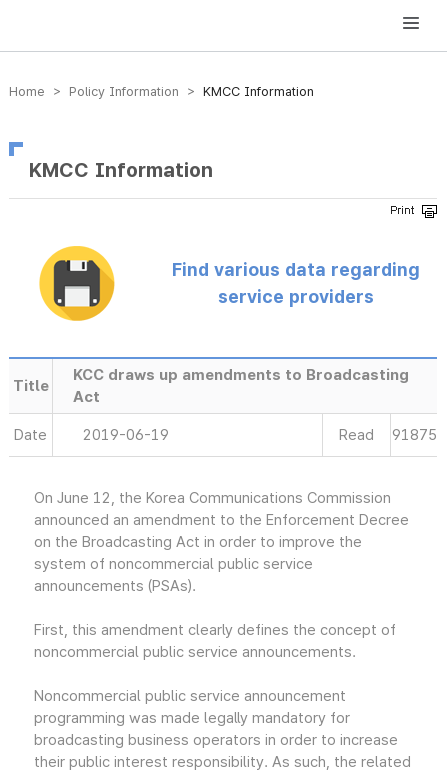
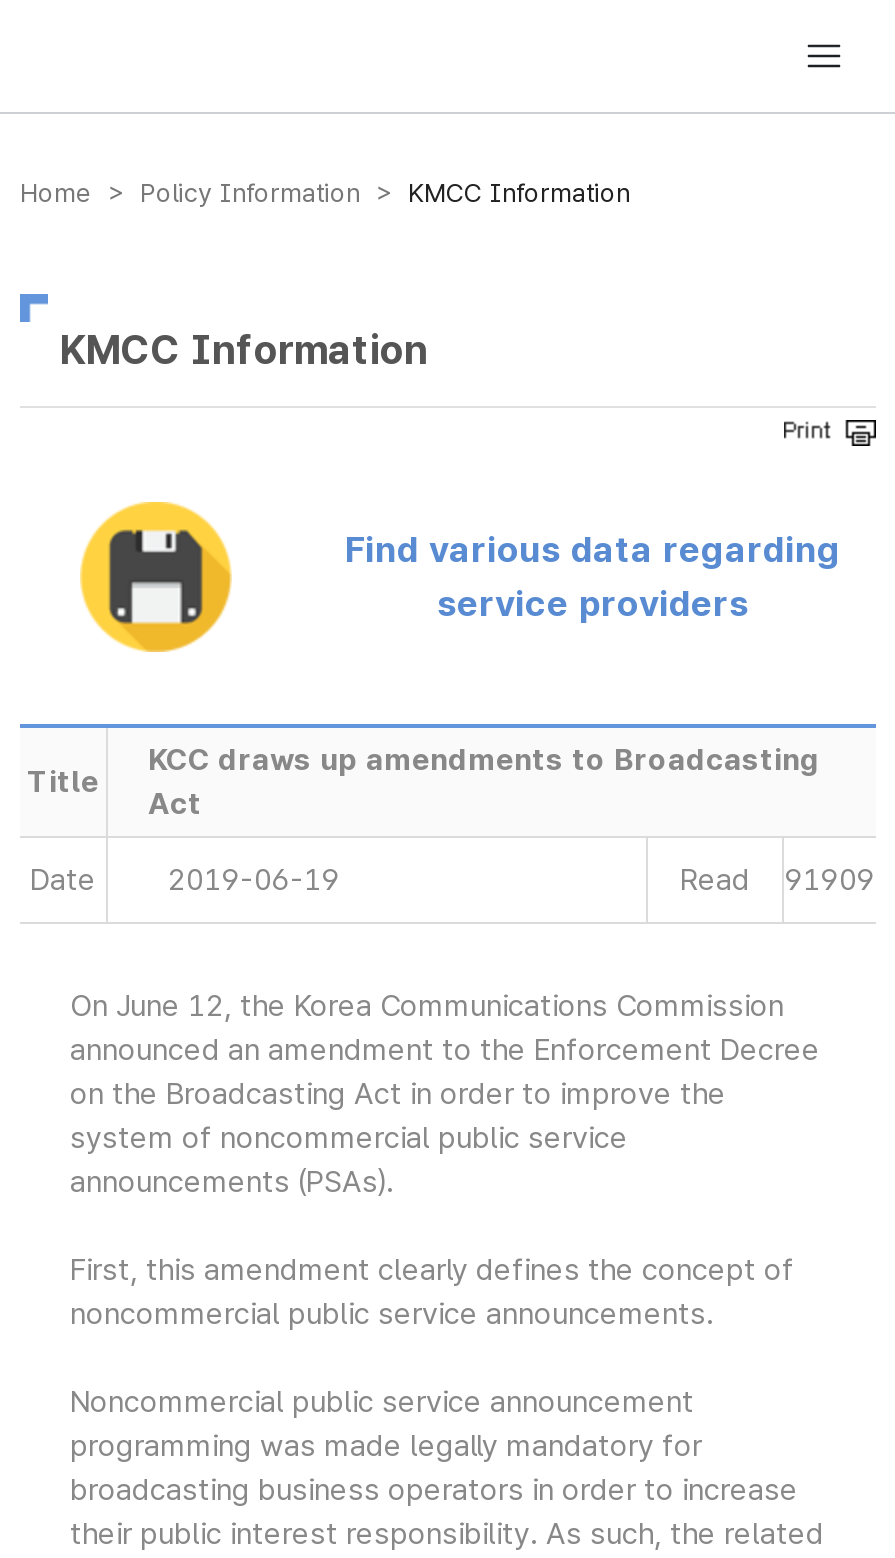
[339,426,436,444] Read 91875 -> [680,862,875,898] Read 91909

